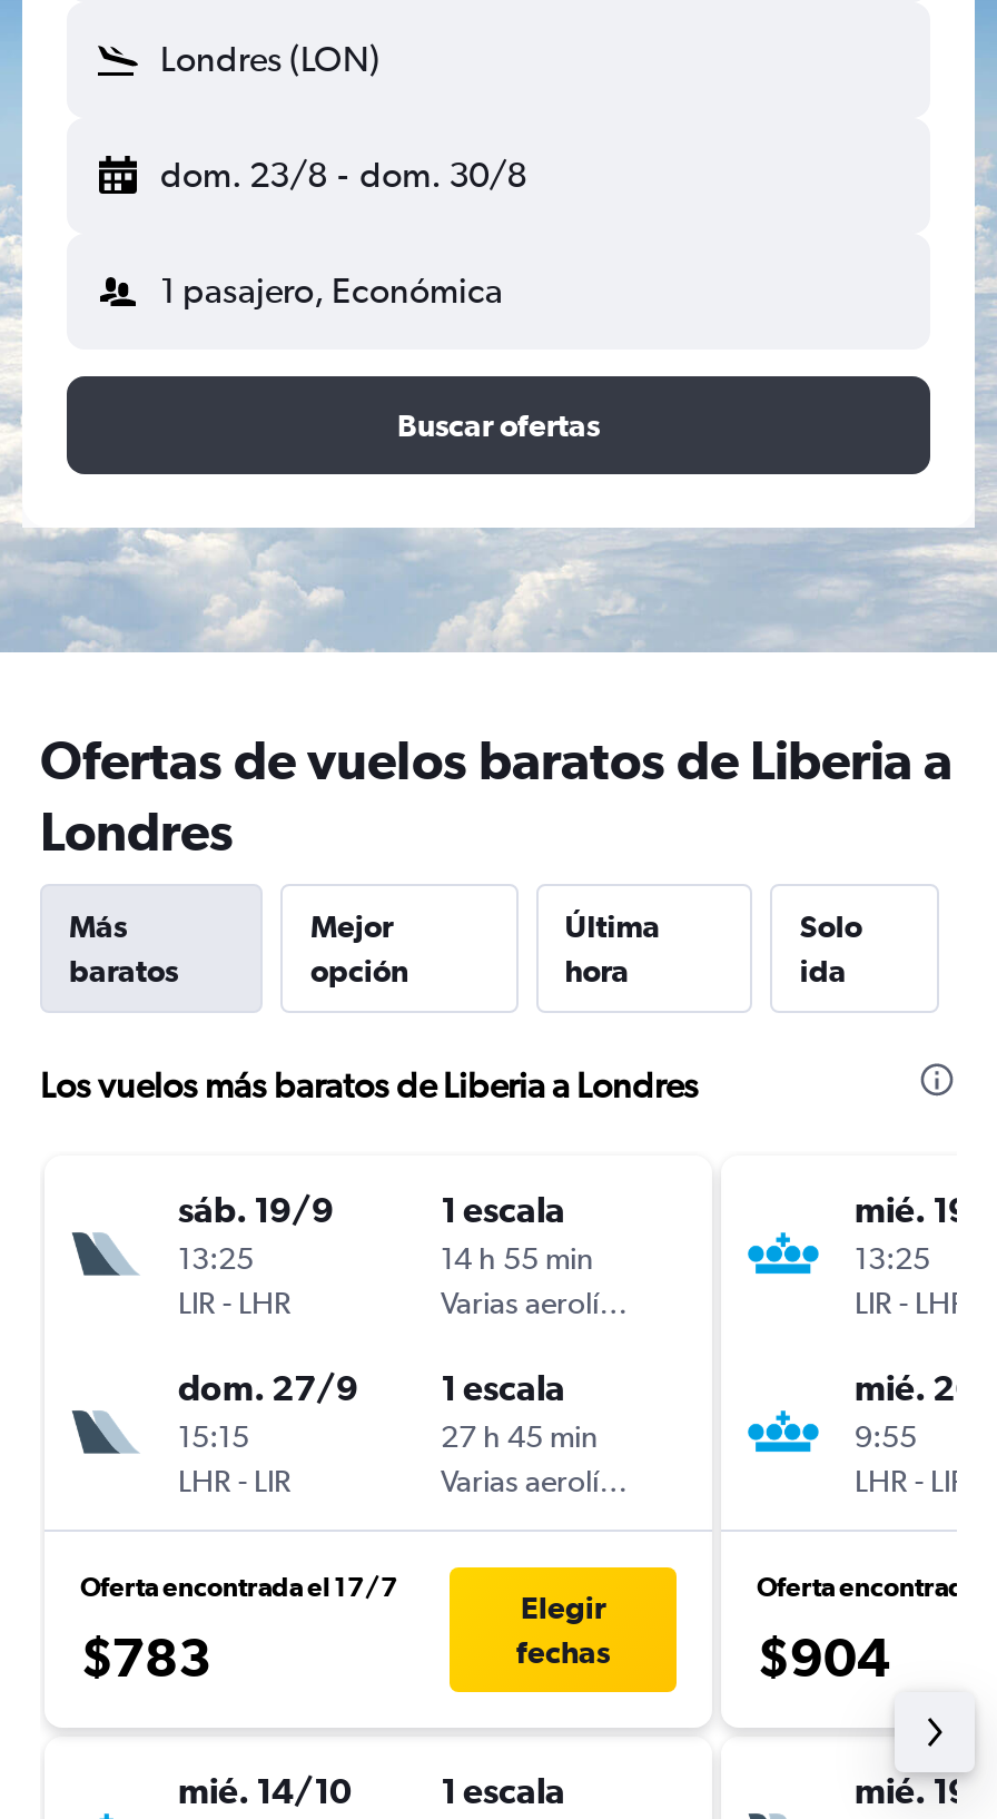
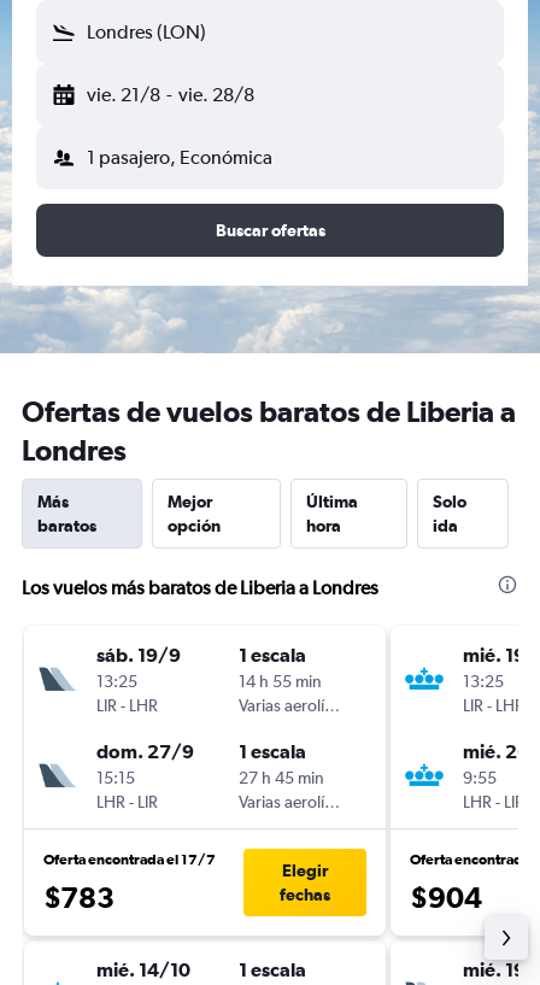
[160,154,527,196] dom. 23/8 - dom. 30/8 -> [87,83,254,106] vie. 21/8 - vie. 28/8

